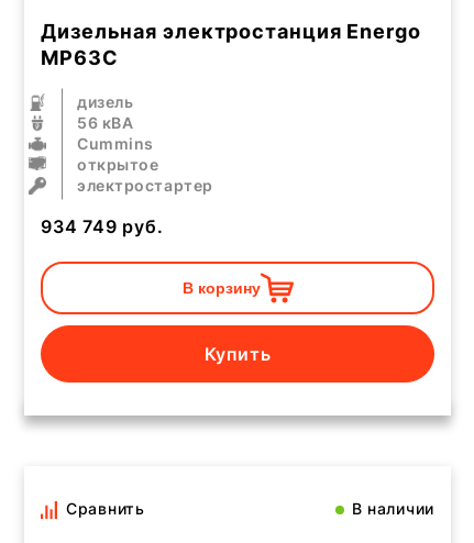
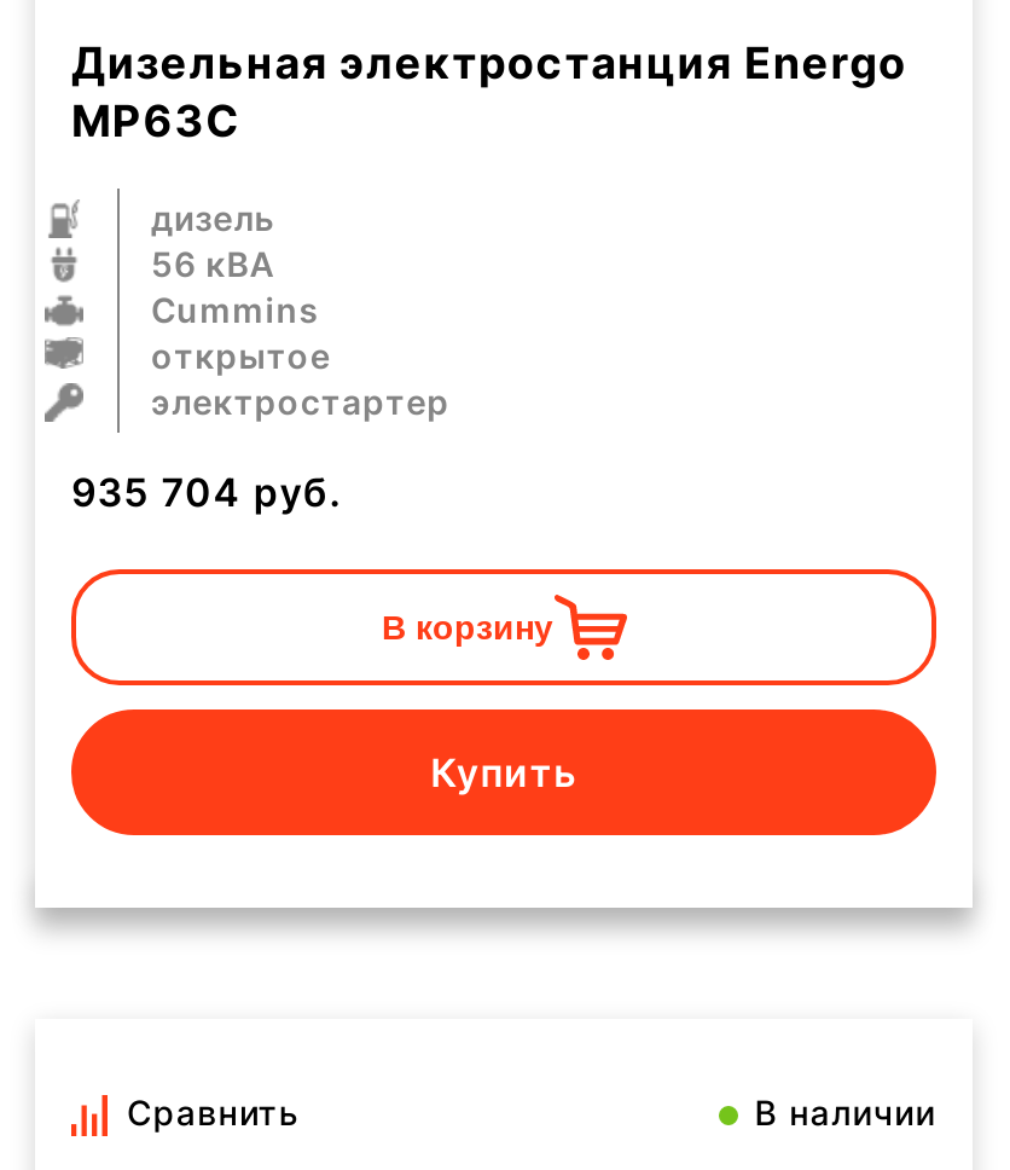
[41,215,163,237] 934 749 руб. -> [71,468,343,516] 935 704 руб.

